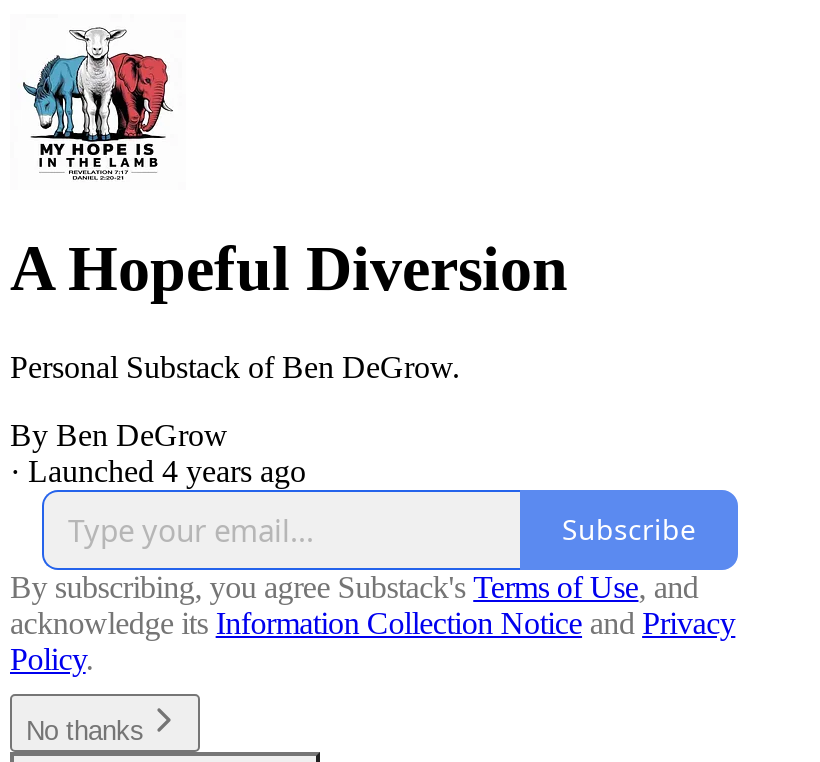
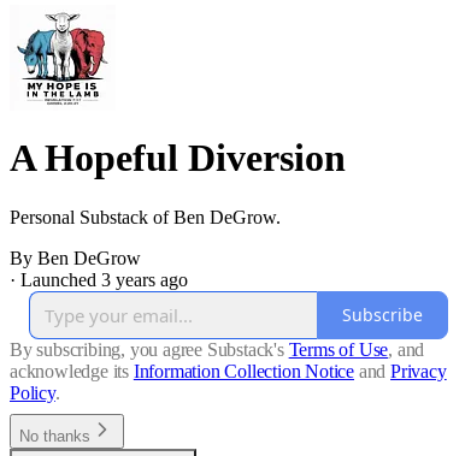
[10,454,306,488] · Launched 4 years ago -> [10,269,188,290] · Launched 3 years ago

